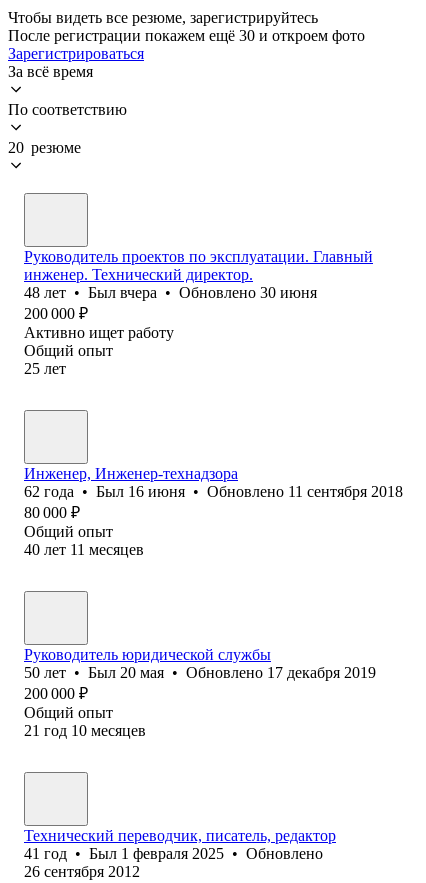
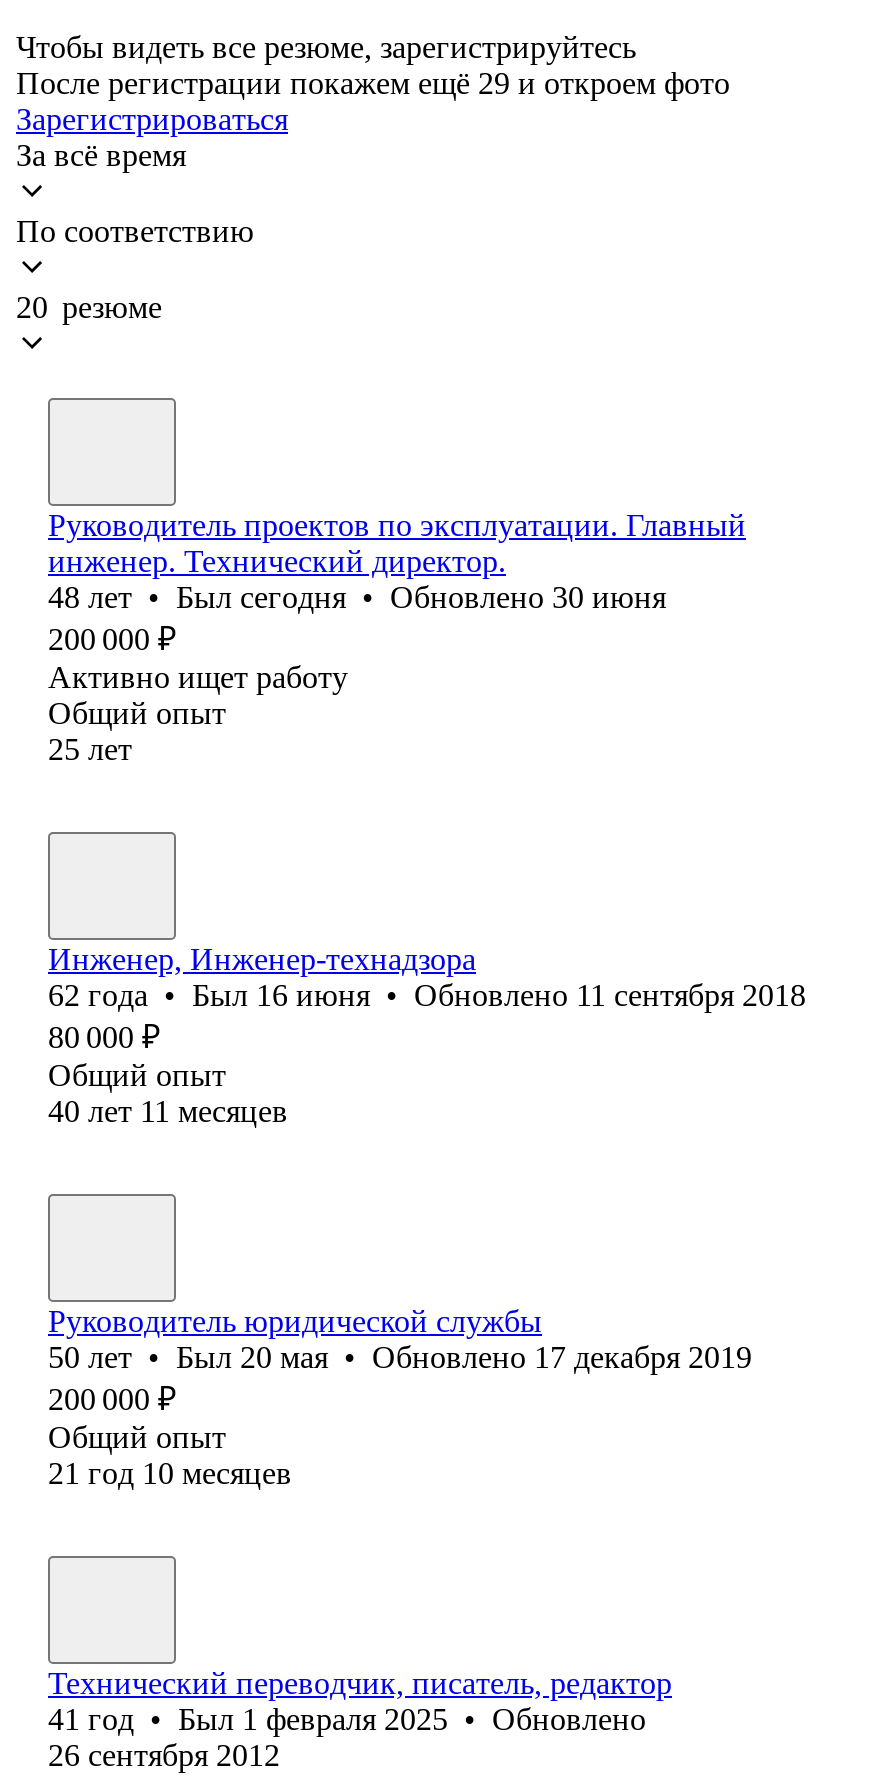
[8,27,365,44] После регистрации покажем ещё 30 и откроем фото -> [16,66,730,100] После регистрации покажем ещё 29 и откроем фото
[24,284,317,301] 48 лет • Был вчера • Обновлено 30 июня -> [48,580,666,614] 48 лет • Был сегодня • Обновлено 30 июня

